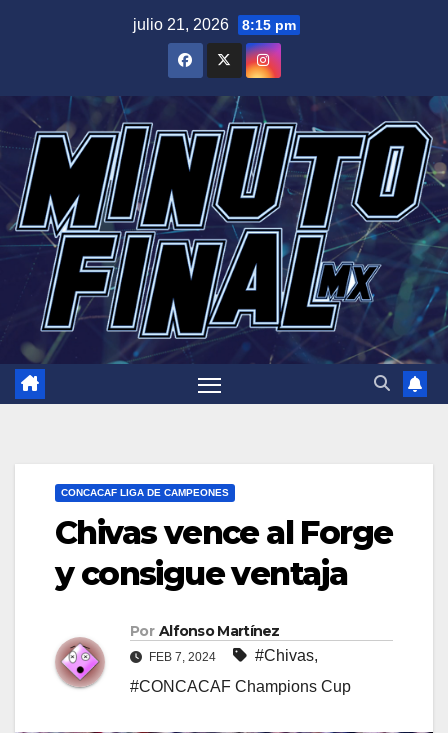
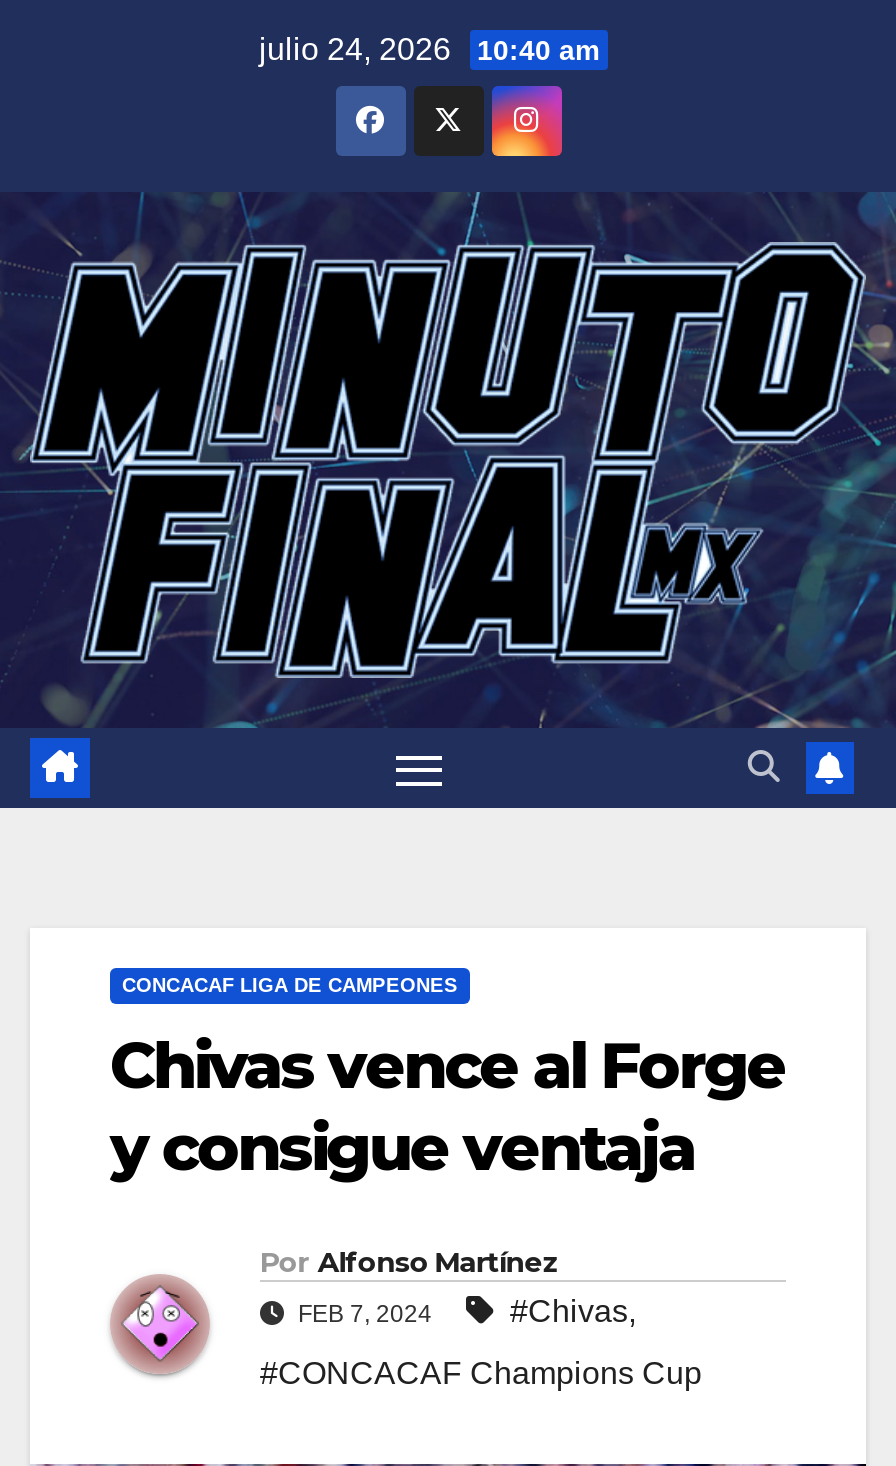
[133,16,296,33] julio 21, 2026 8:15 pm -> [259,32,599,66] julio 24, 2026 10:40 am

